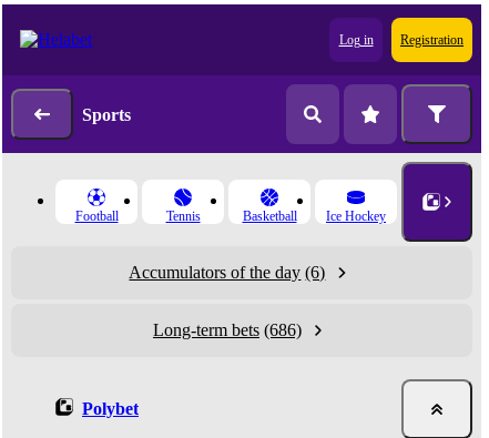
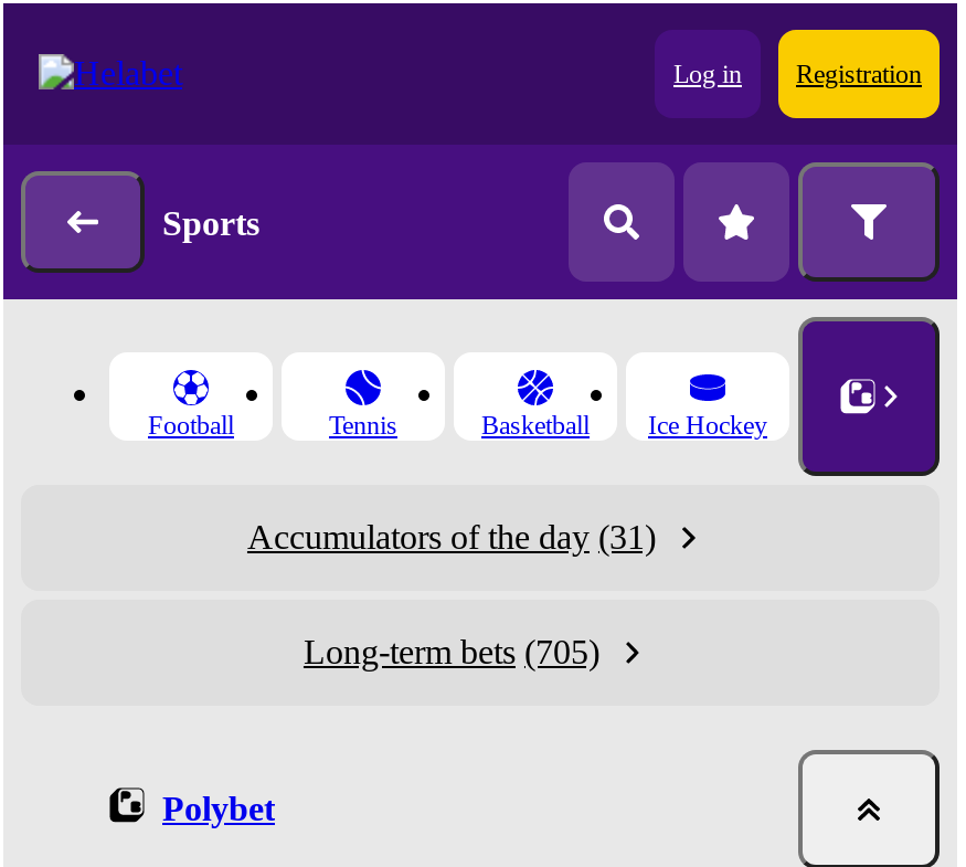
[129,263,325,282] Accumulators of the day (6) -> [247,518,656,556] Accumulators of the day (31)
[153,320,302,339] Long-term bets (686) -> [304,633,599,670] Long-term bets (705)

